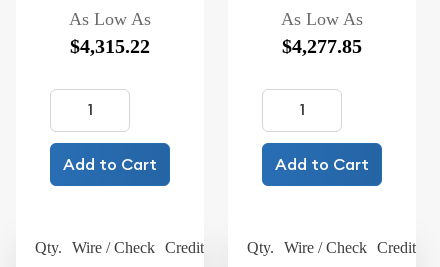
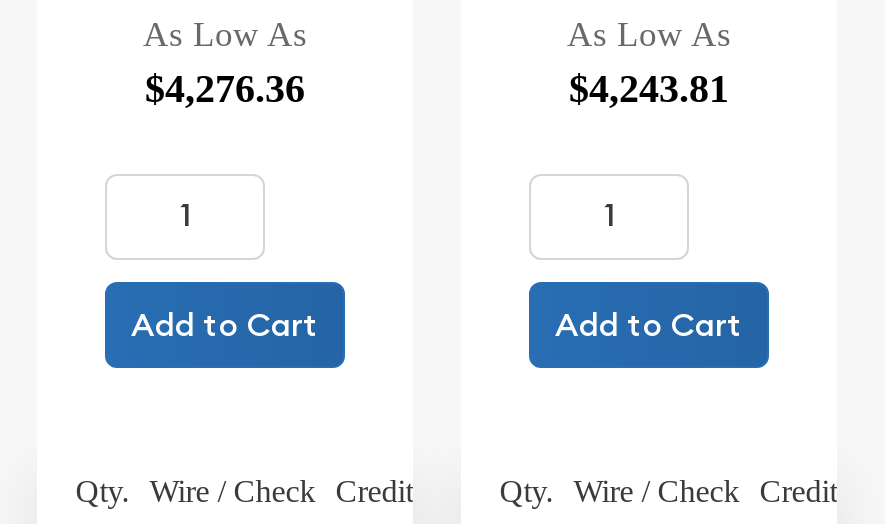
[70,35,150,57] $4,315.22 -> [145,66,305,110] $4,276.36
[282,35,362,57] $4,277.85 -> [569,66,729,110] $4,243.81

